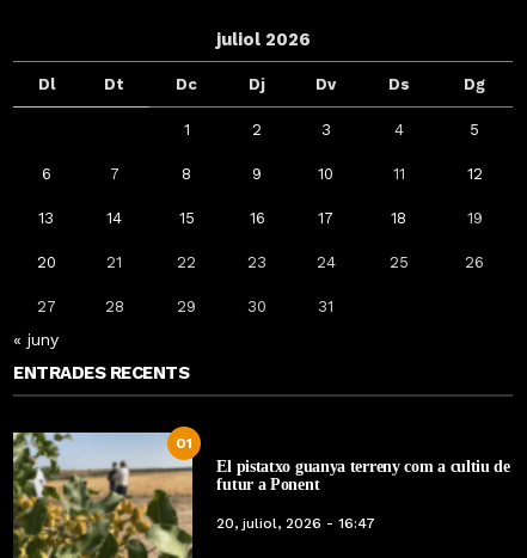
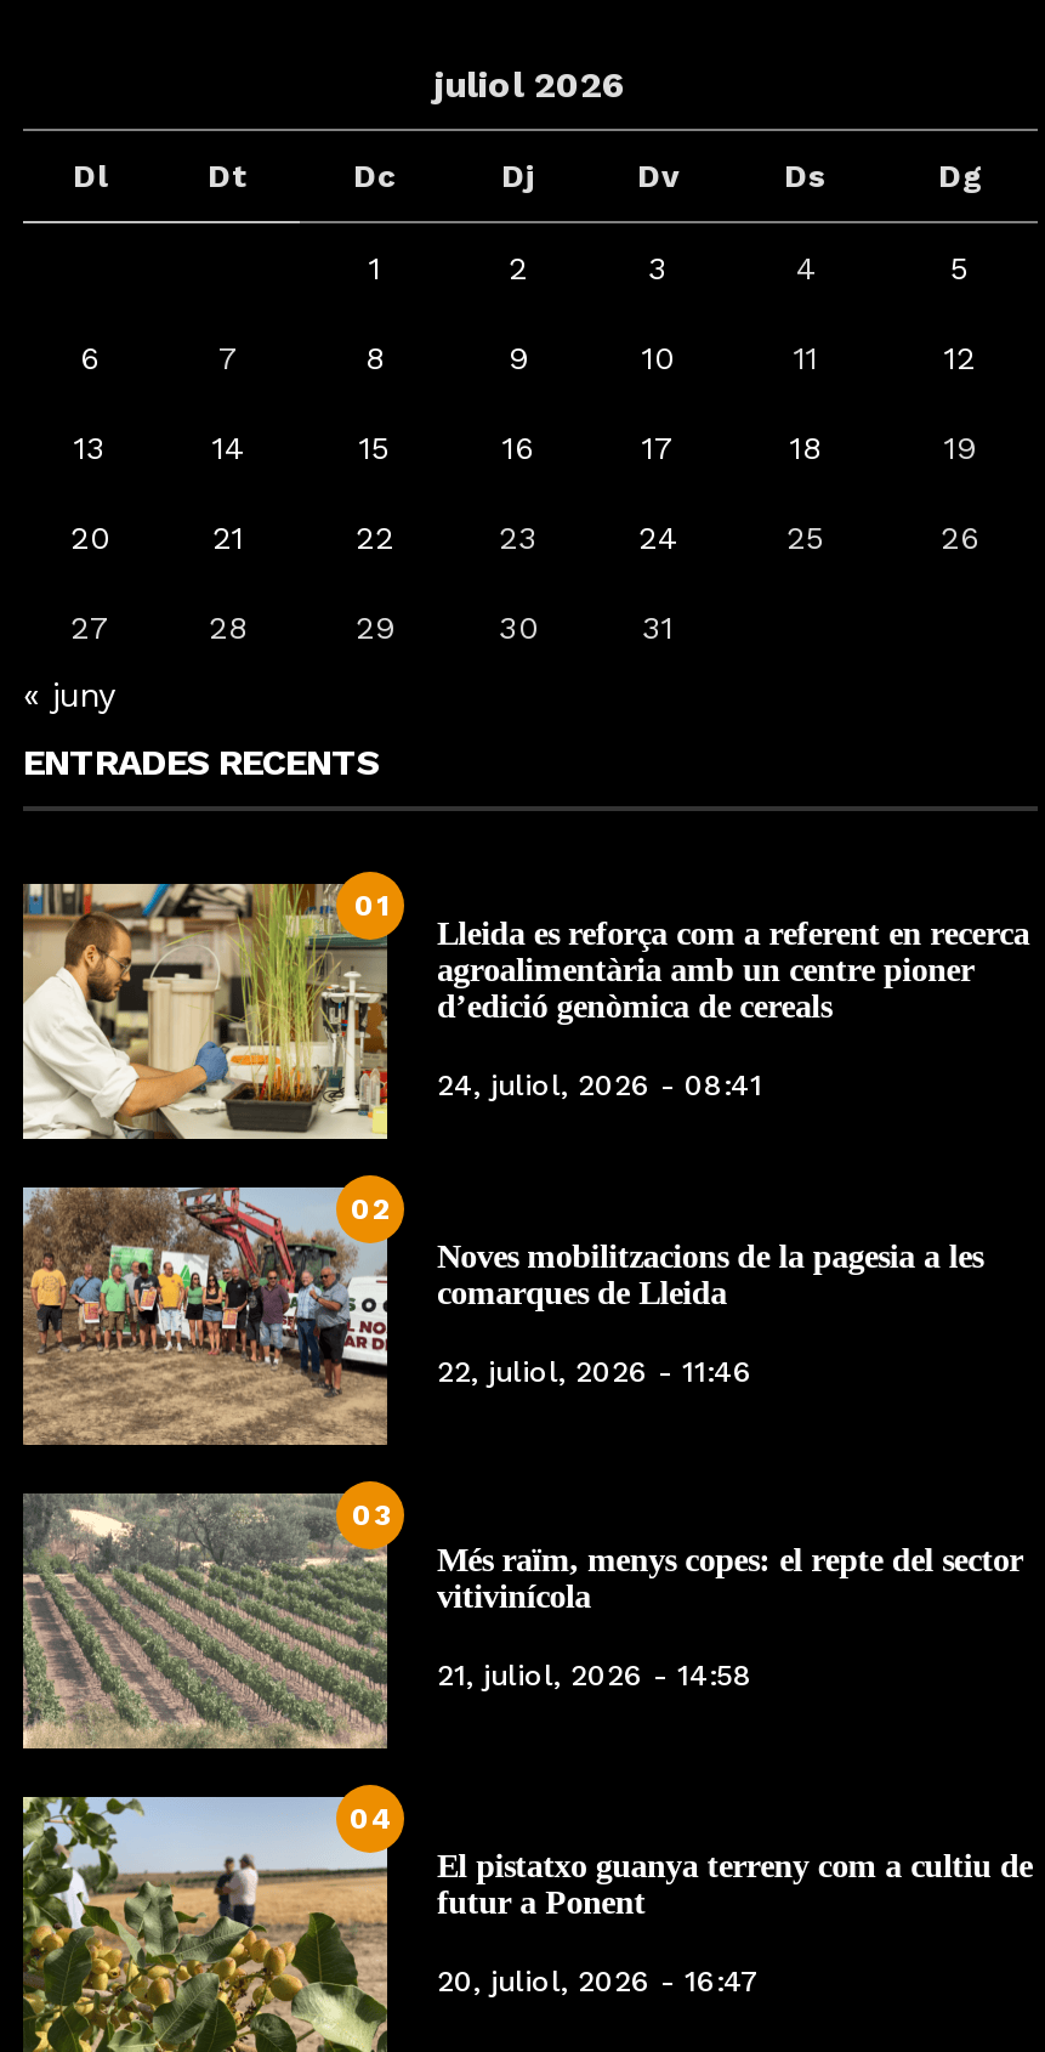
none -> [21,882,1029,1141] [image] | Lleida es reforça com a referent en recerca | agroalimentària amb un centre pioner | d’edició genòmica de cereals | 24, juliol, 2026 - 08:41
none -> [21,1173,983,1447] [image] | 02 | Noves mobilitzacions de la pagesia a les | comarques de Lleida | 22, juliol, 2026 - 11:46
none -> [21,1491,1023,1751] [image] | 03 | Més raïm, menys copes: el repte del sector | vitivinícola | 21, juliol, 2026 - 14:58
none -> [350,1802,393,1836] 04

